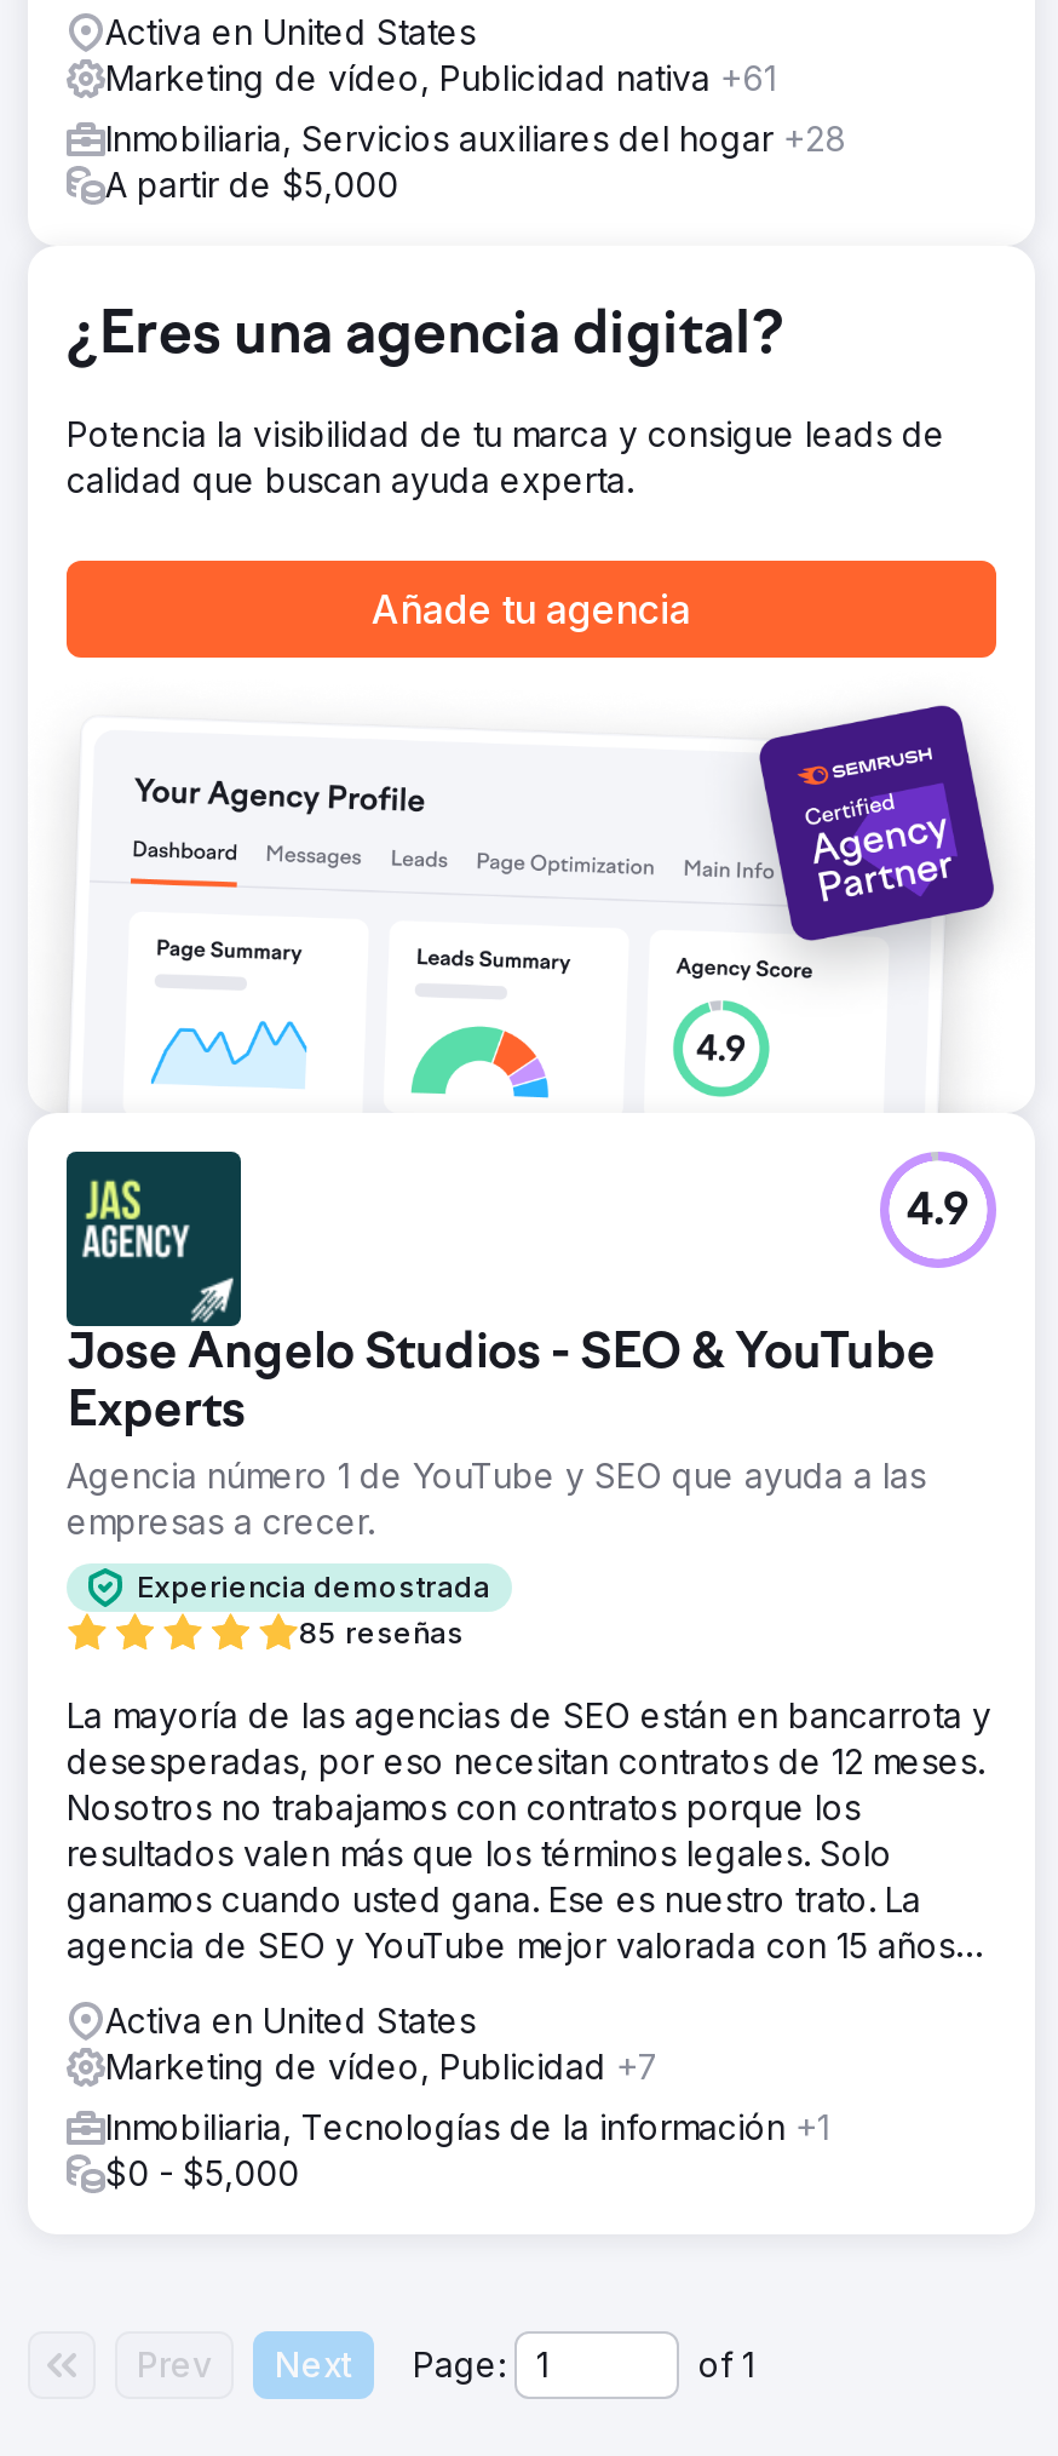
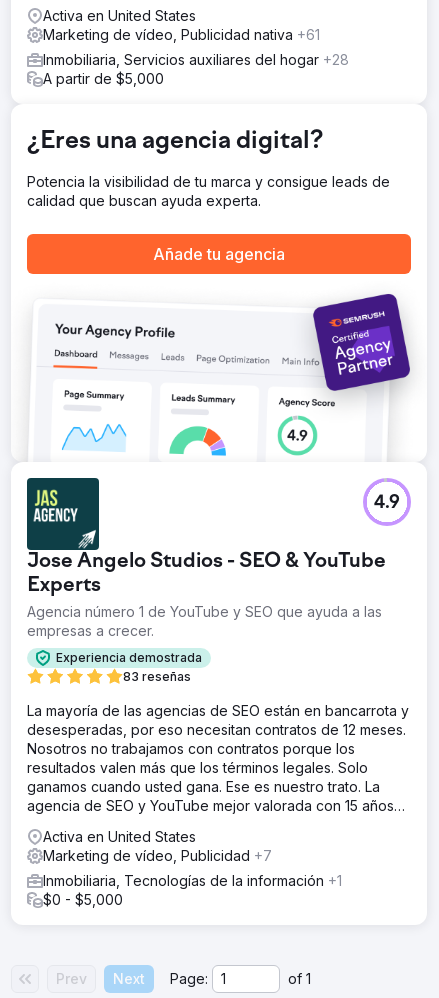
[299,1613,464,1650] 85 reseñas -> [123,669,191,684] 83 reseñas

